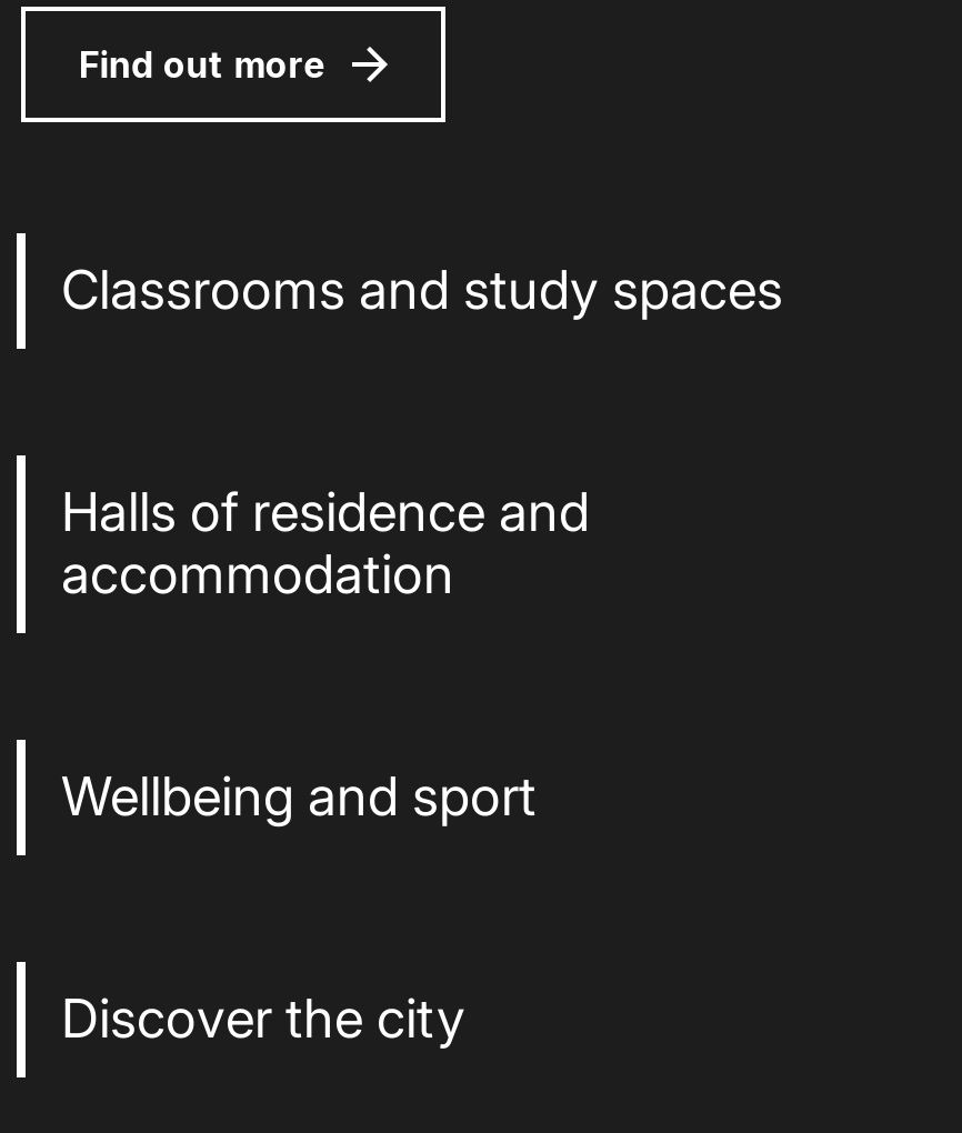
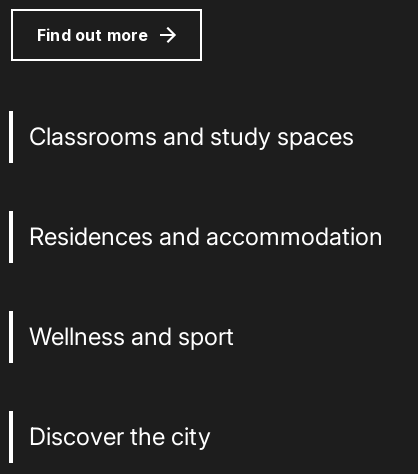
[61,480,590,607] Halls of residence and | accommodation -> [29,222,383,251] Residences and accommodation
[61,765,537,829] Wellbeing and sport -> [29,322,234,351] Wellness and sport

